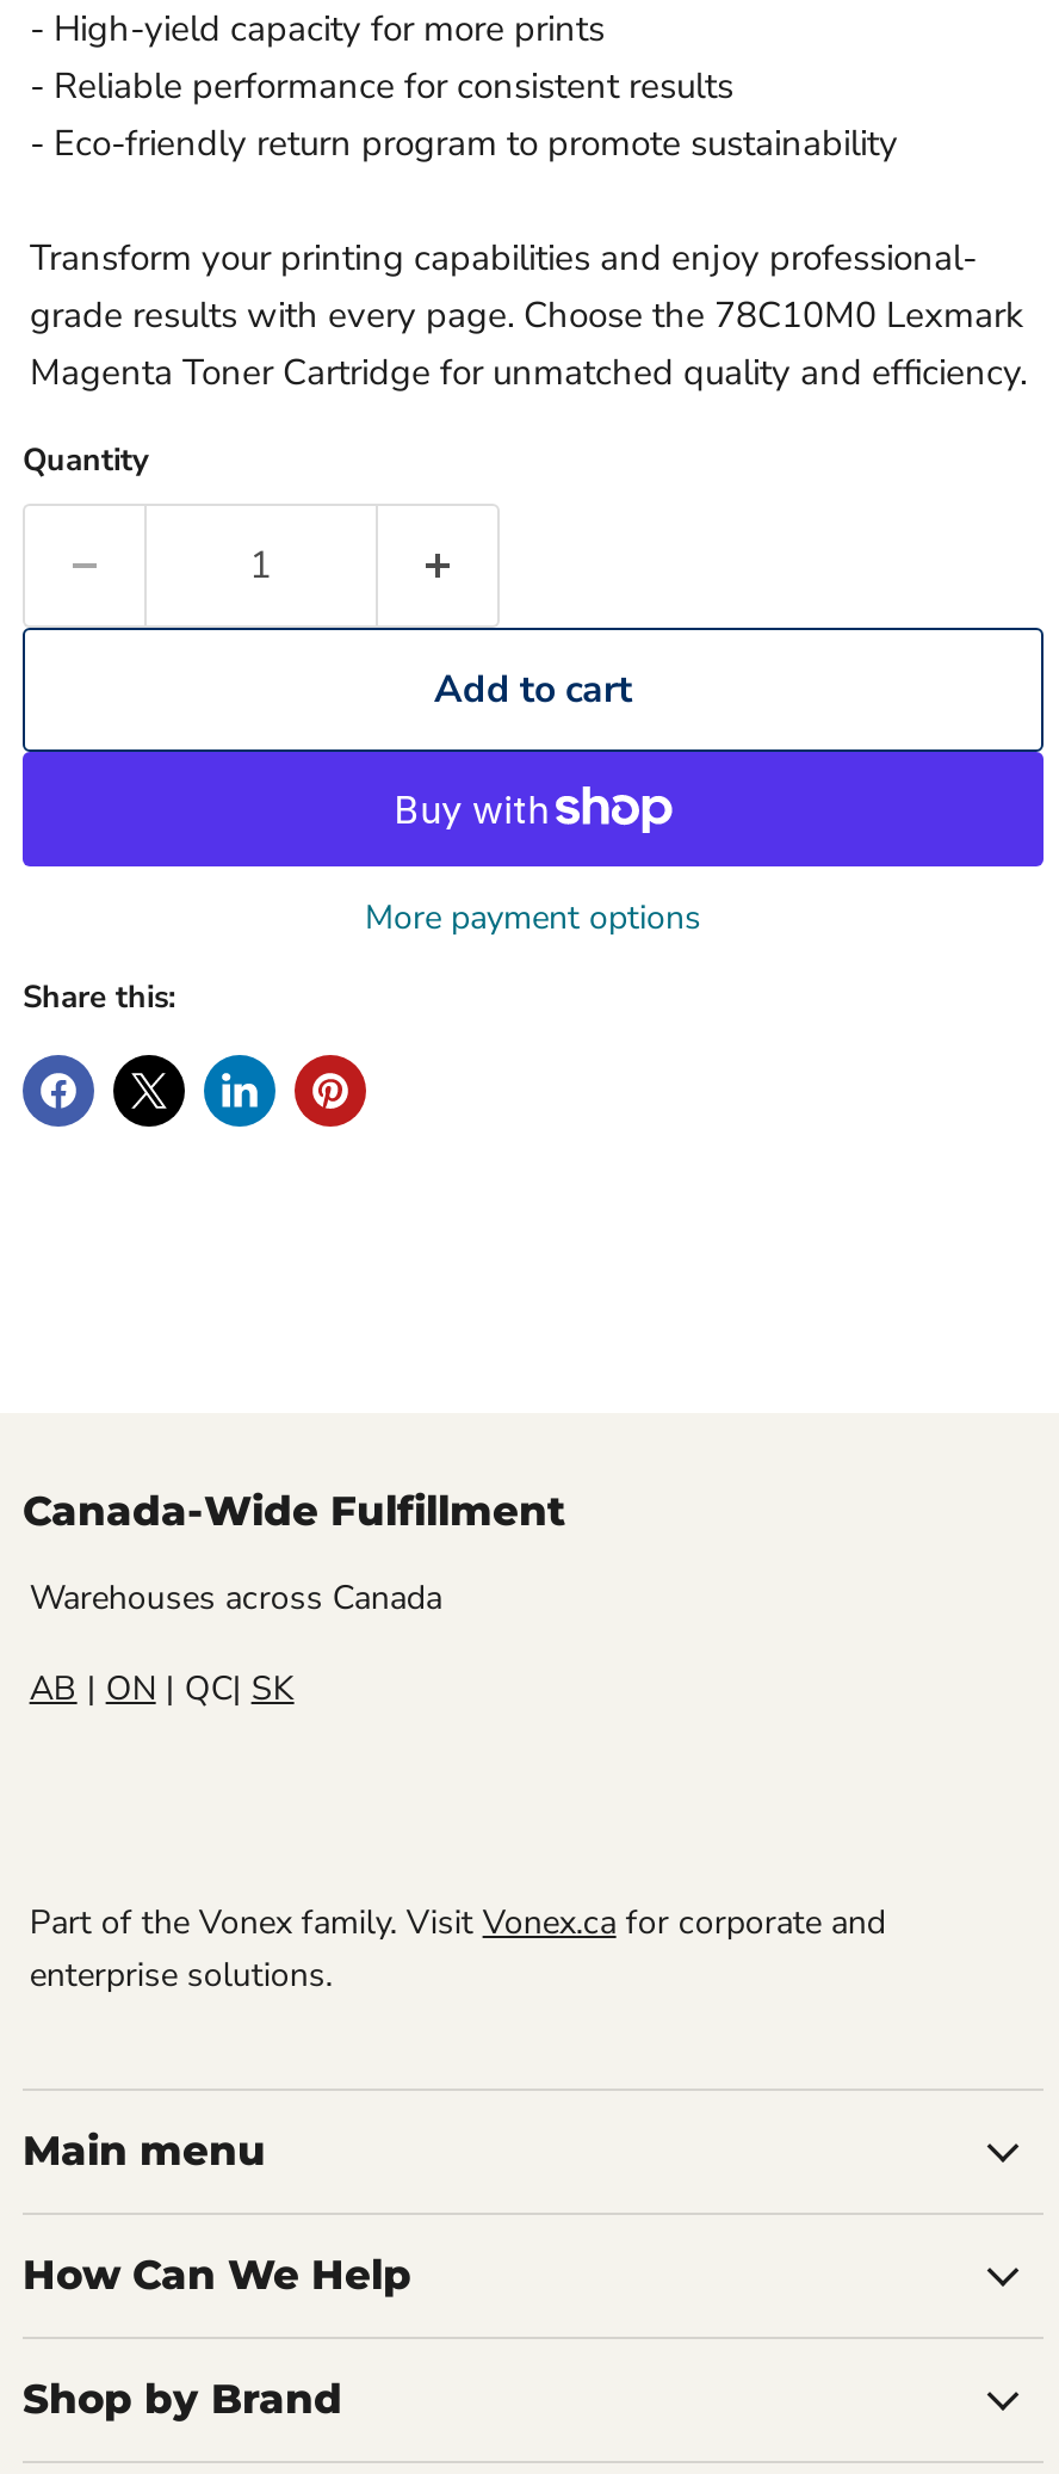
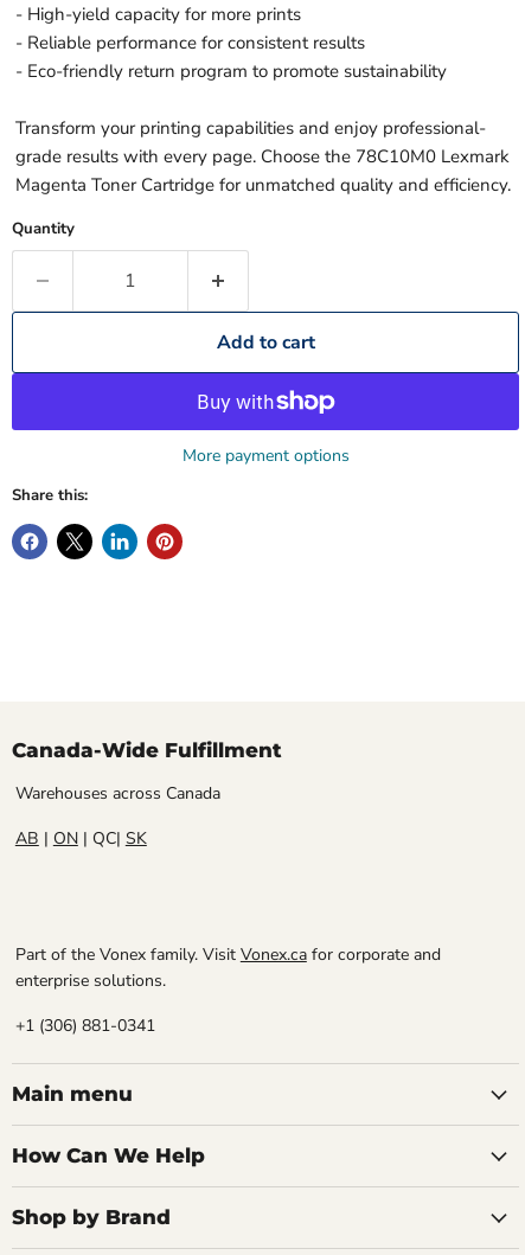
none -> [15,1015,155,1037] +1 (306) 881-0341

